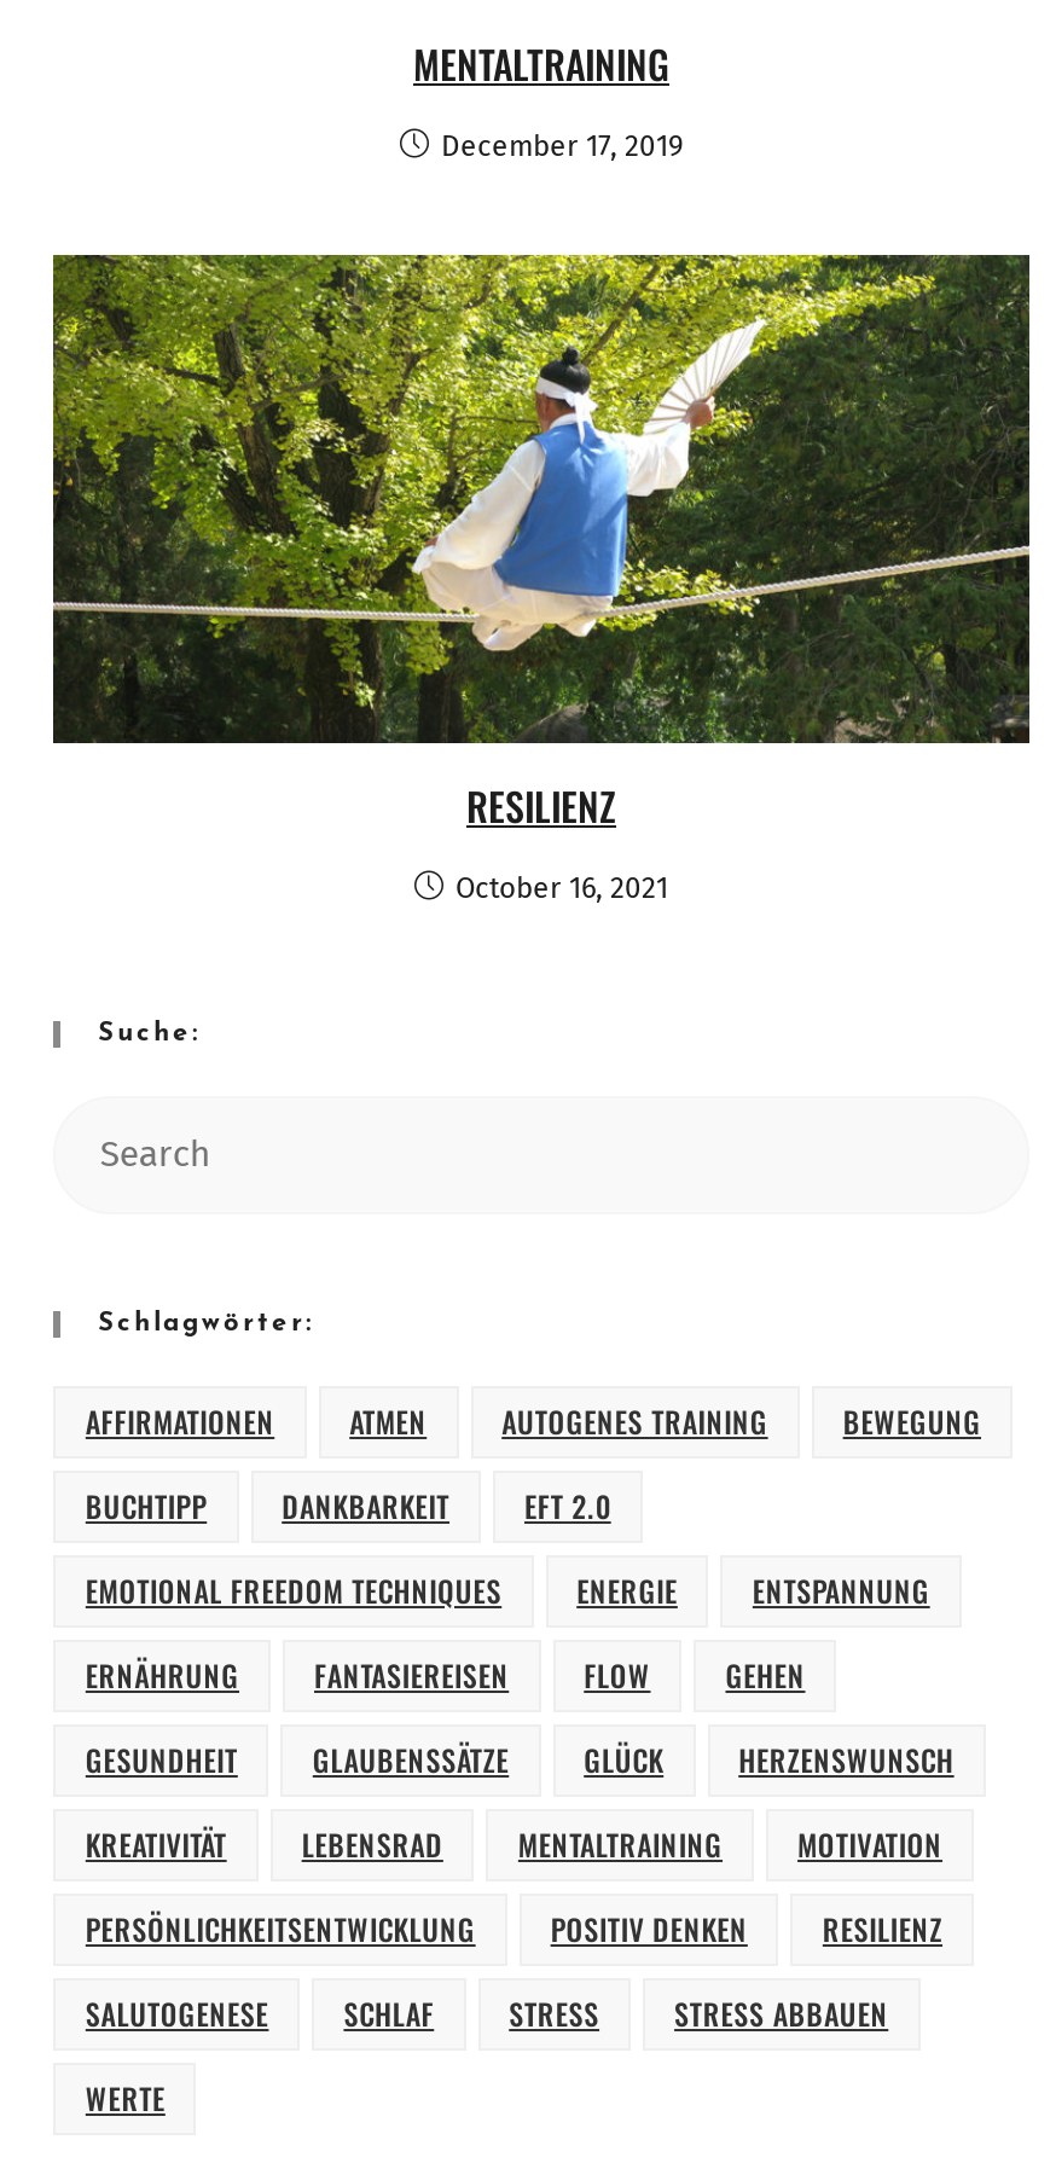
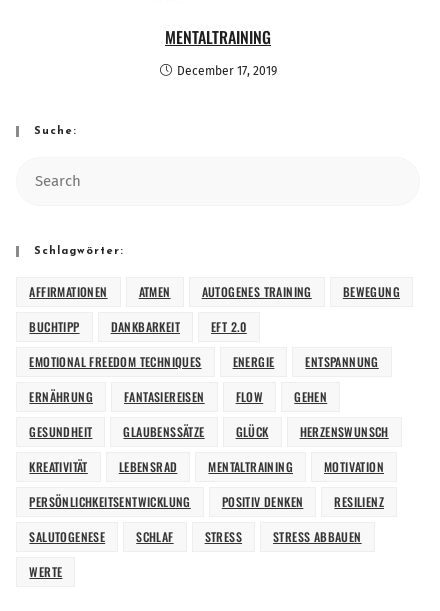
[51,253,1032,904] [image] | RESILIENZ | October 16, 2021 -> none

